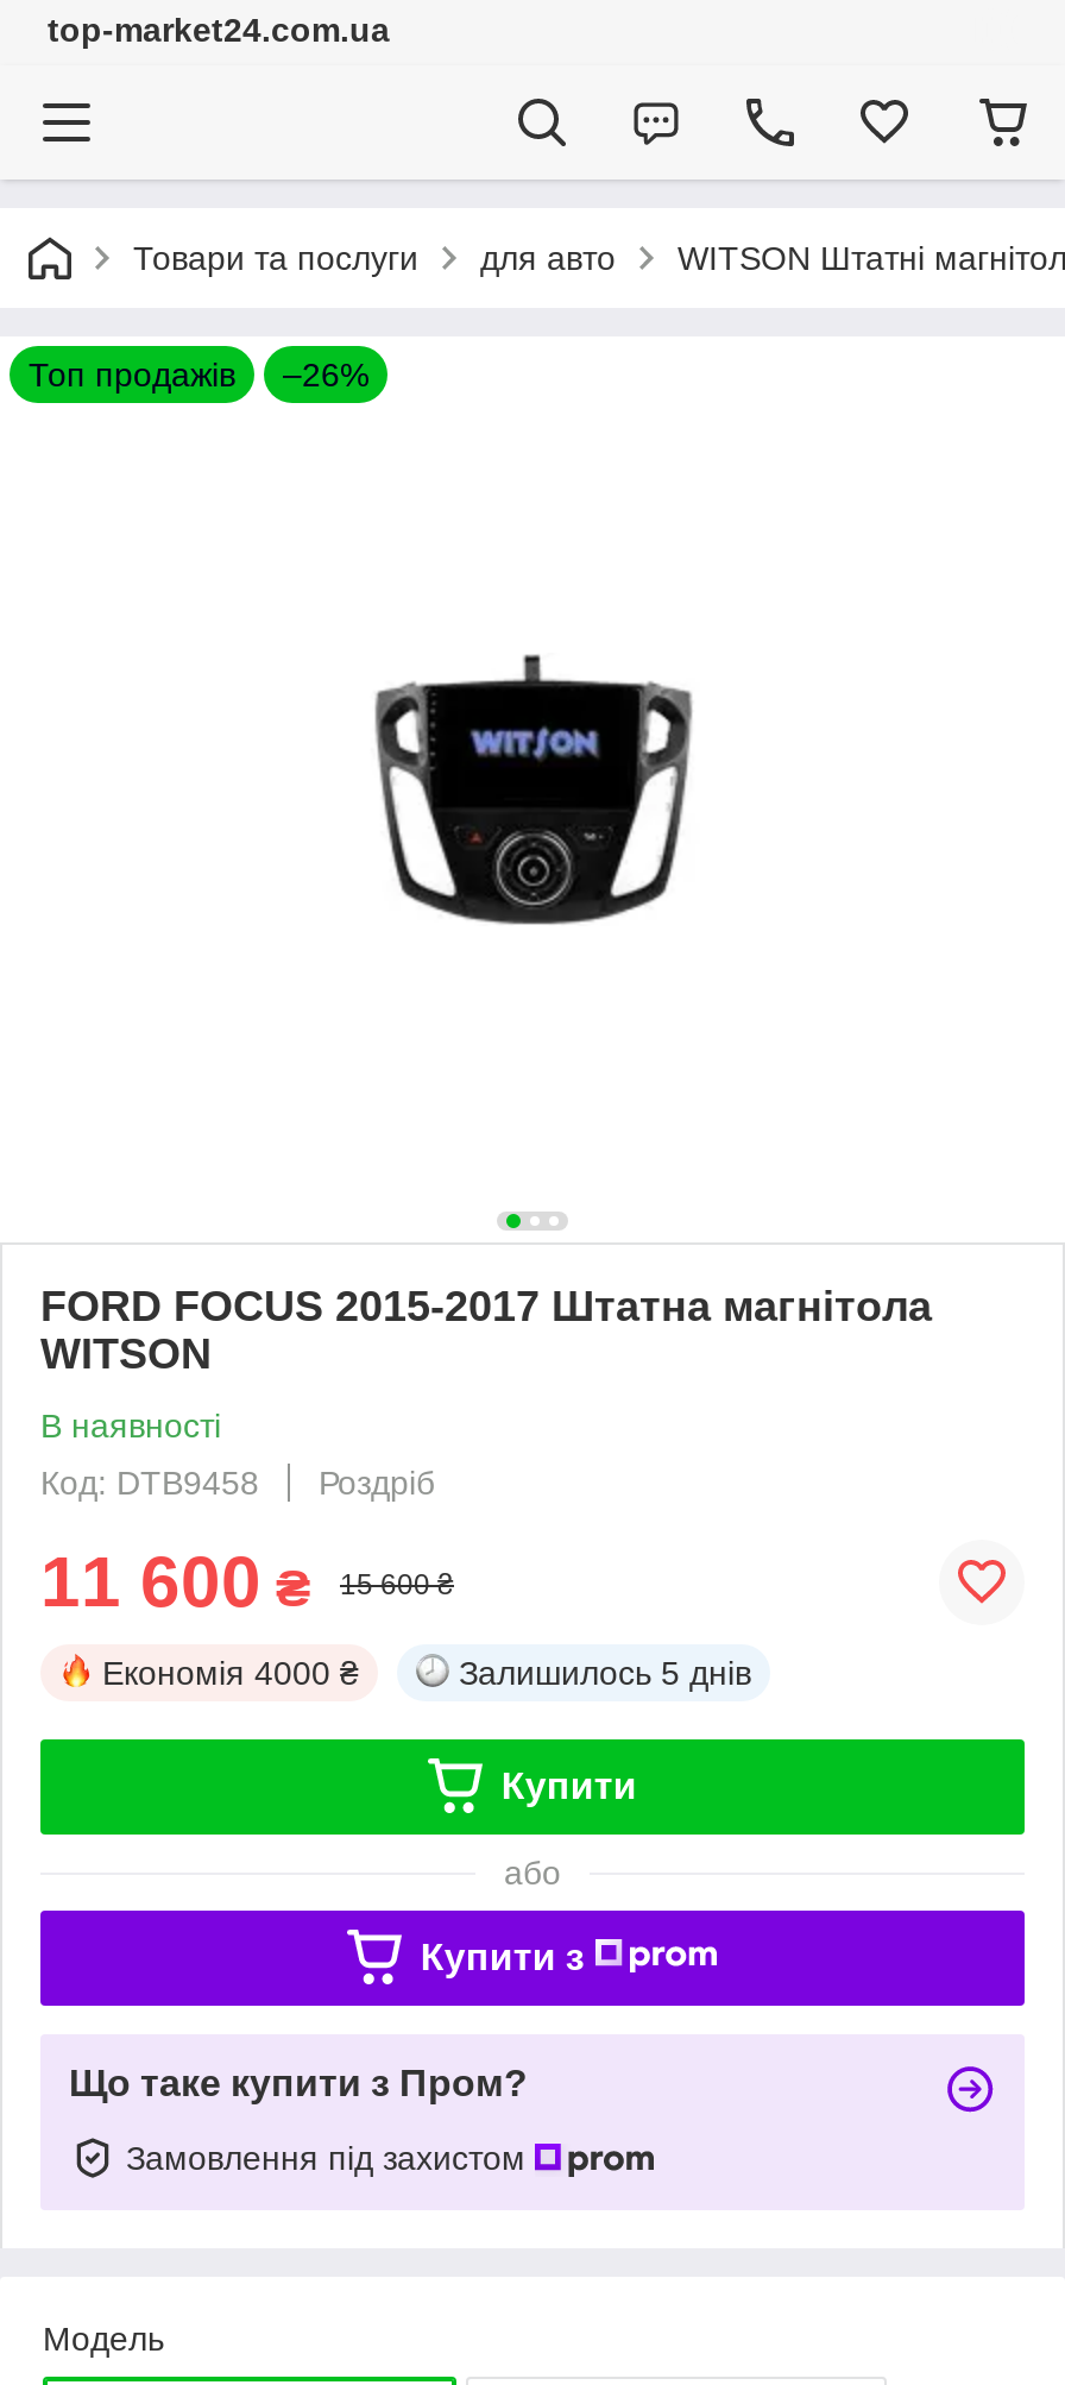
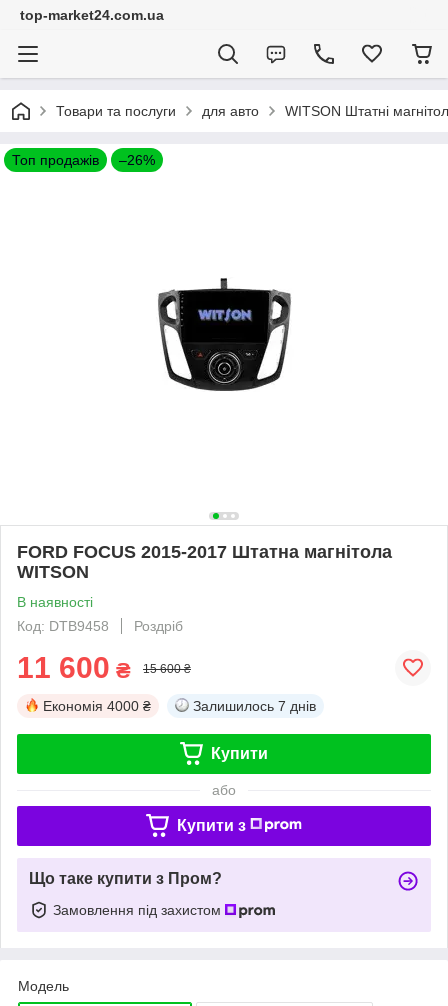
[459,1653,751,1691] Залишилось 5 днів -> [193,698,316,714] Залишилось 7 днів

